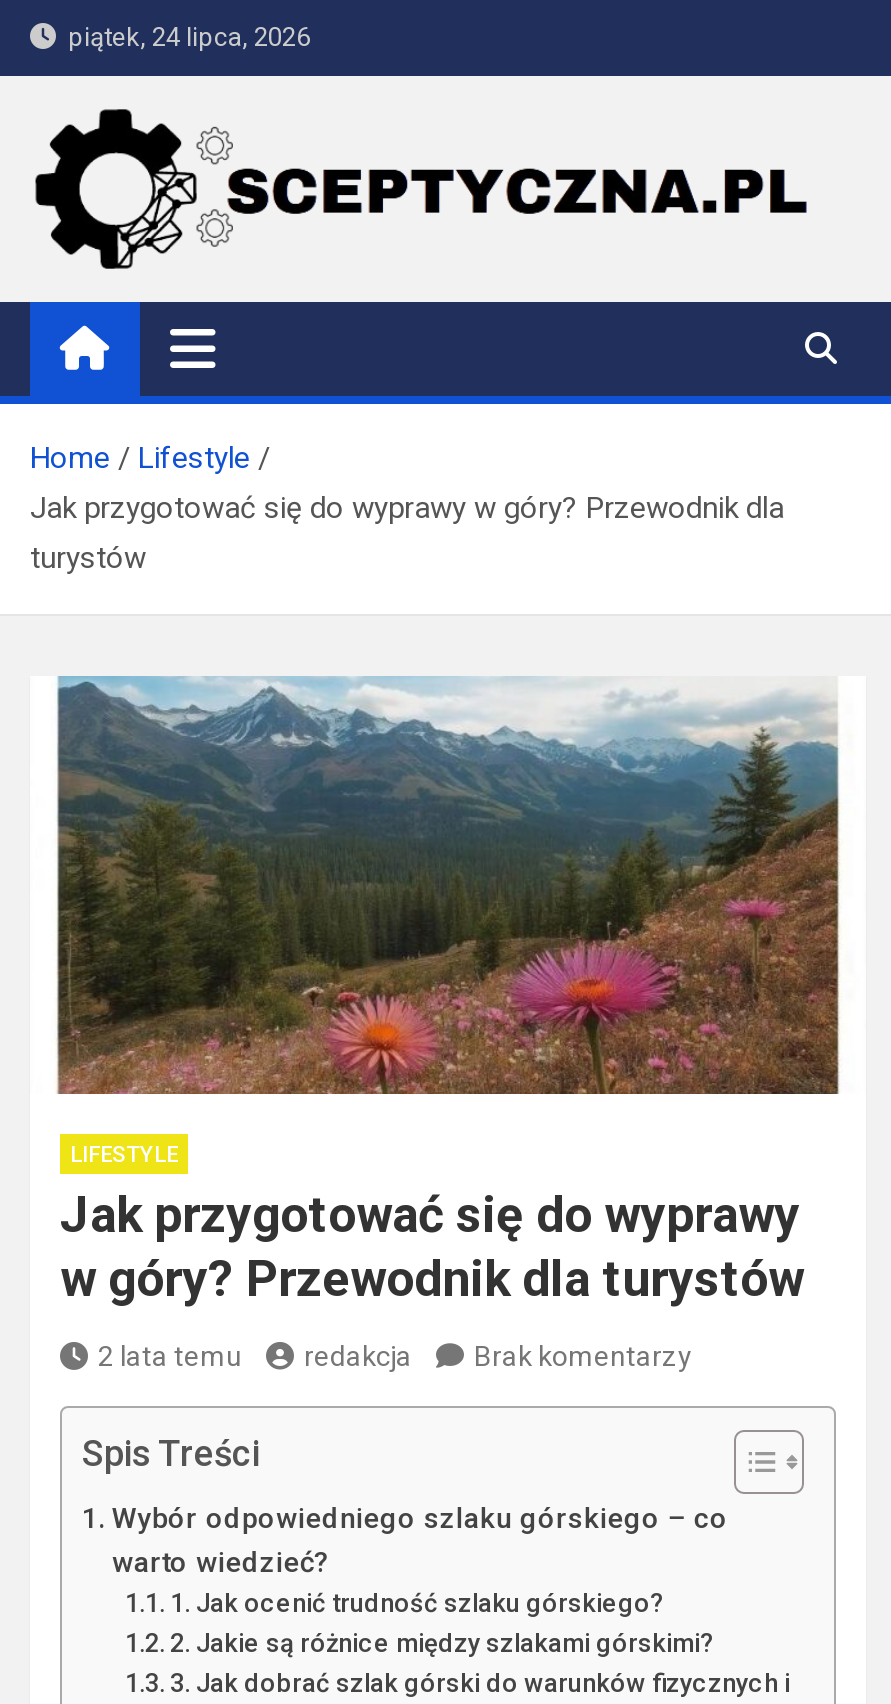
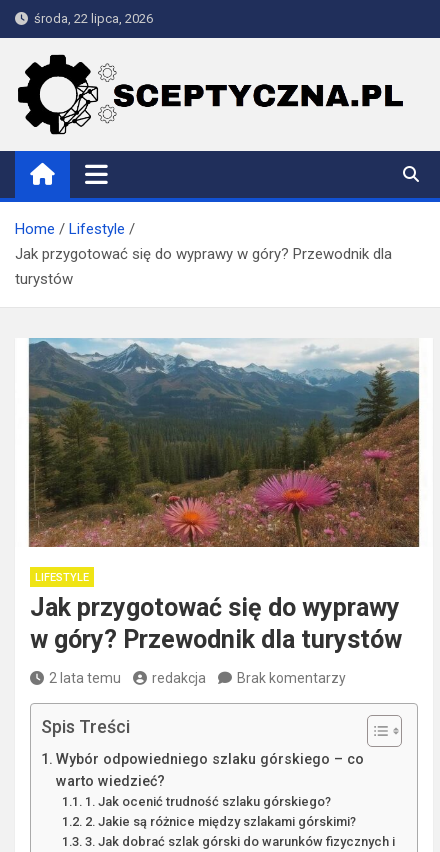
[56,22,310,52] piątek, 24 lipca, 2026 -> [28,11,153,26] środa, 22 lipca, 2026

